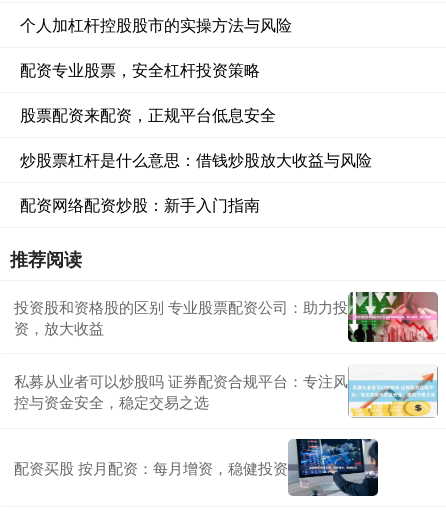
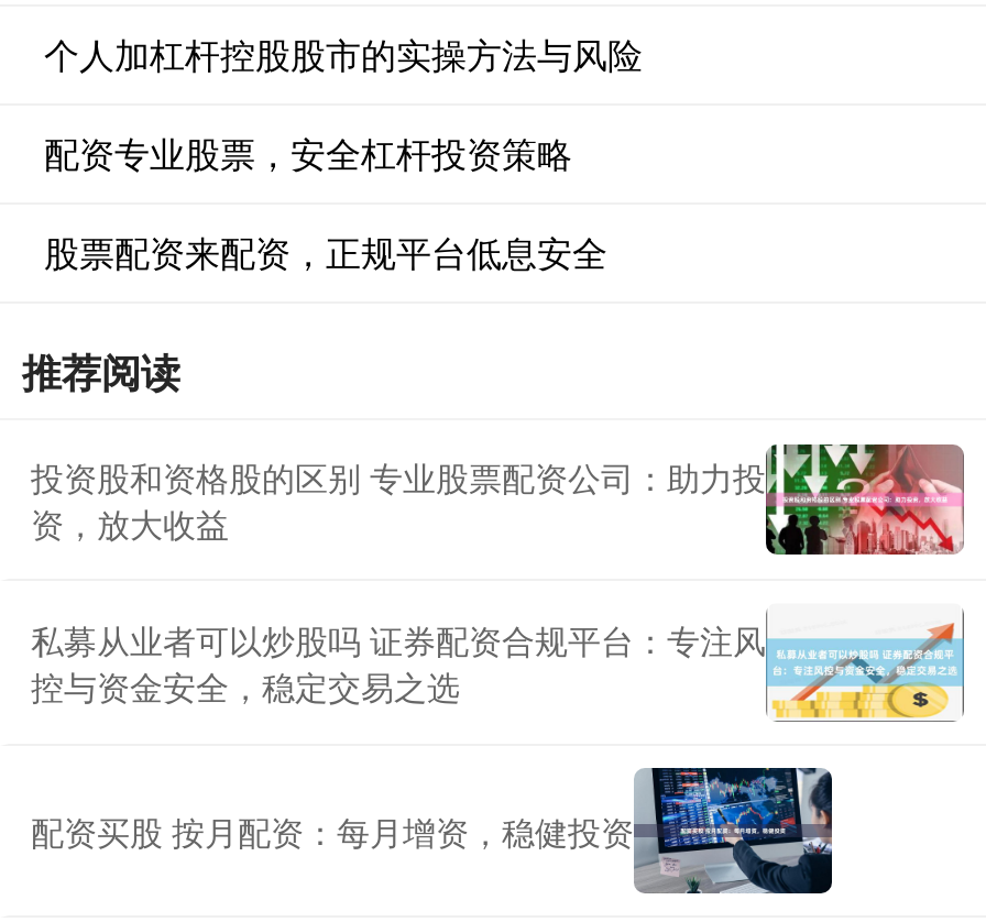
[20,148,372,216] 炒股票杠杆是什么意思：借钱炒股放大收益与风险 | 配资网络配资炒股：新手入门指南 -> none

